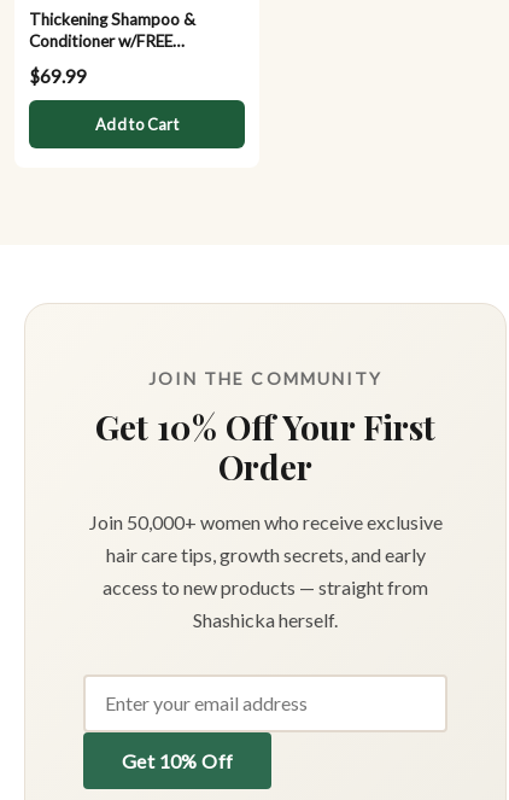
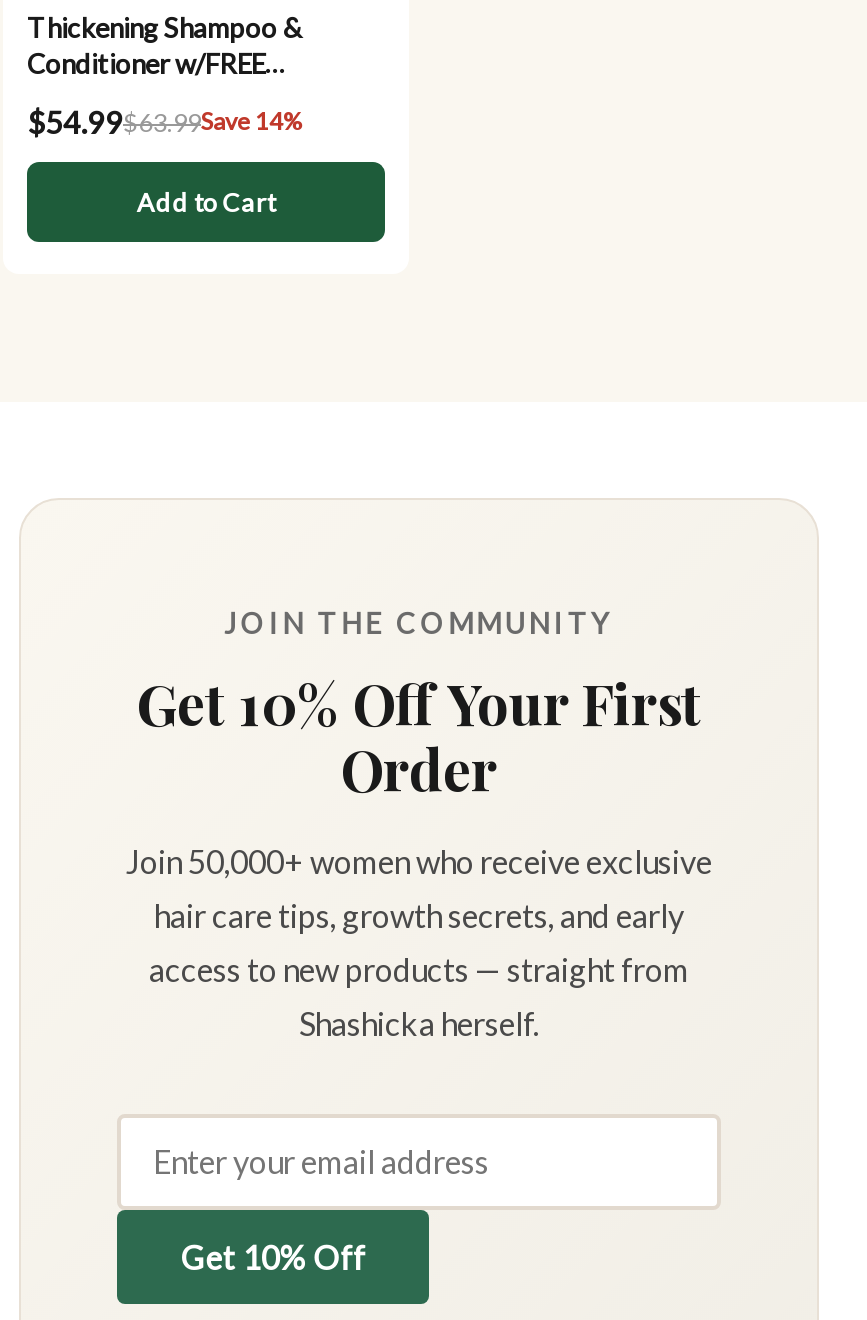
[29,65,87,86] $69.99 -> [27,103,303,139] $54.99$63.99Save 14%

